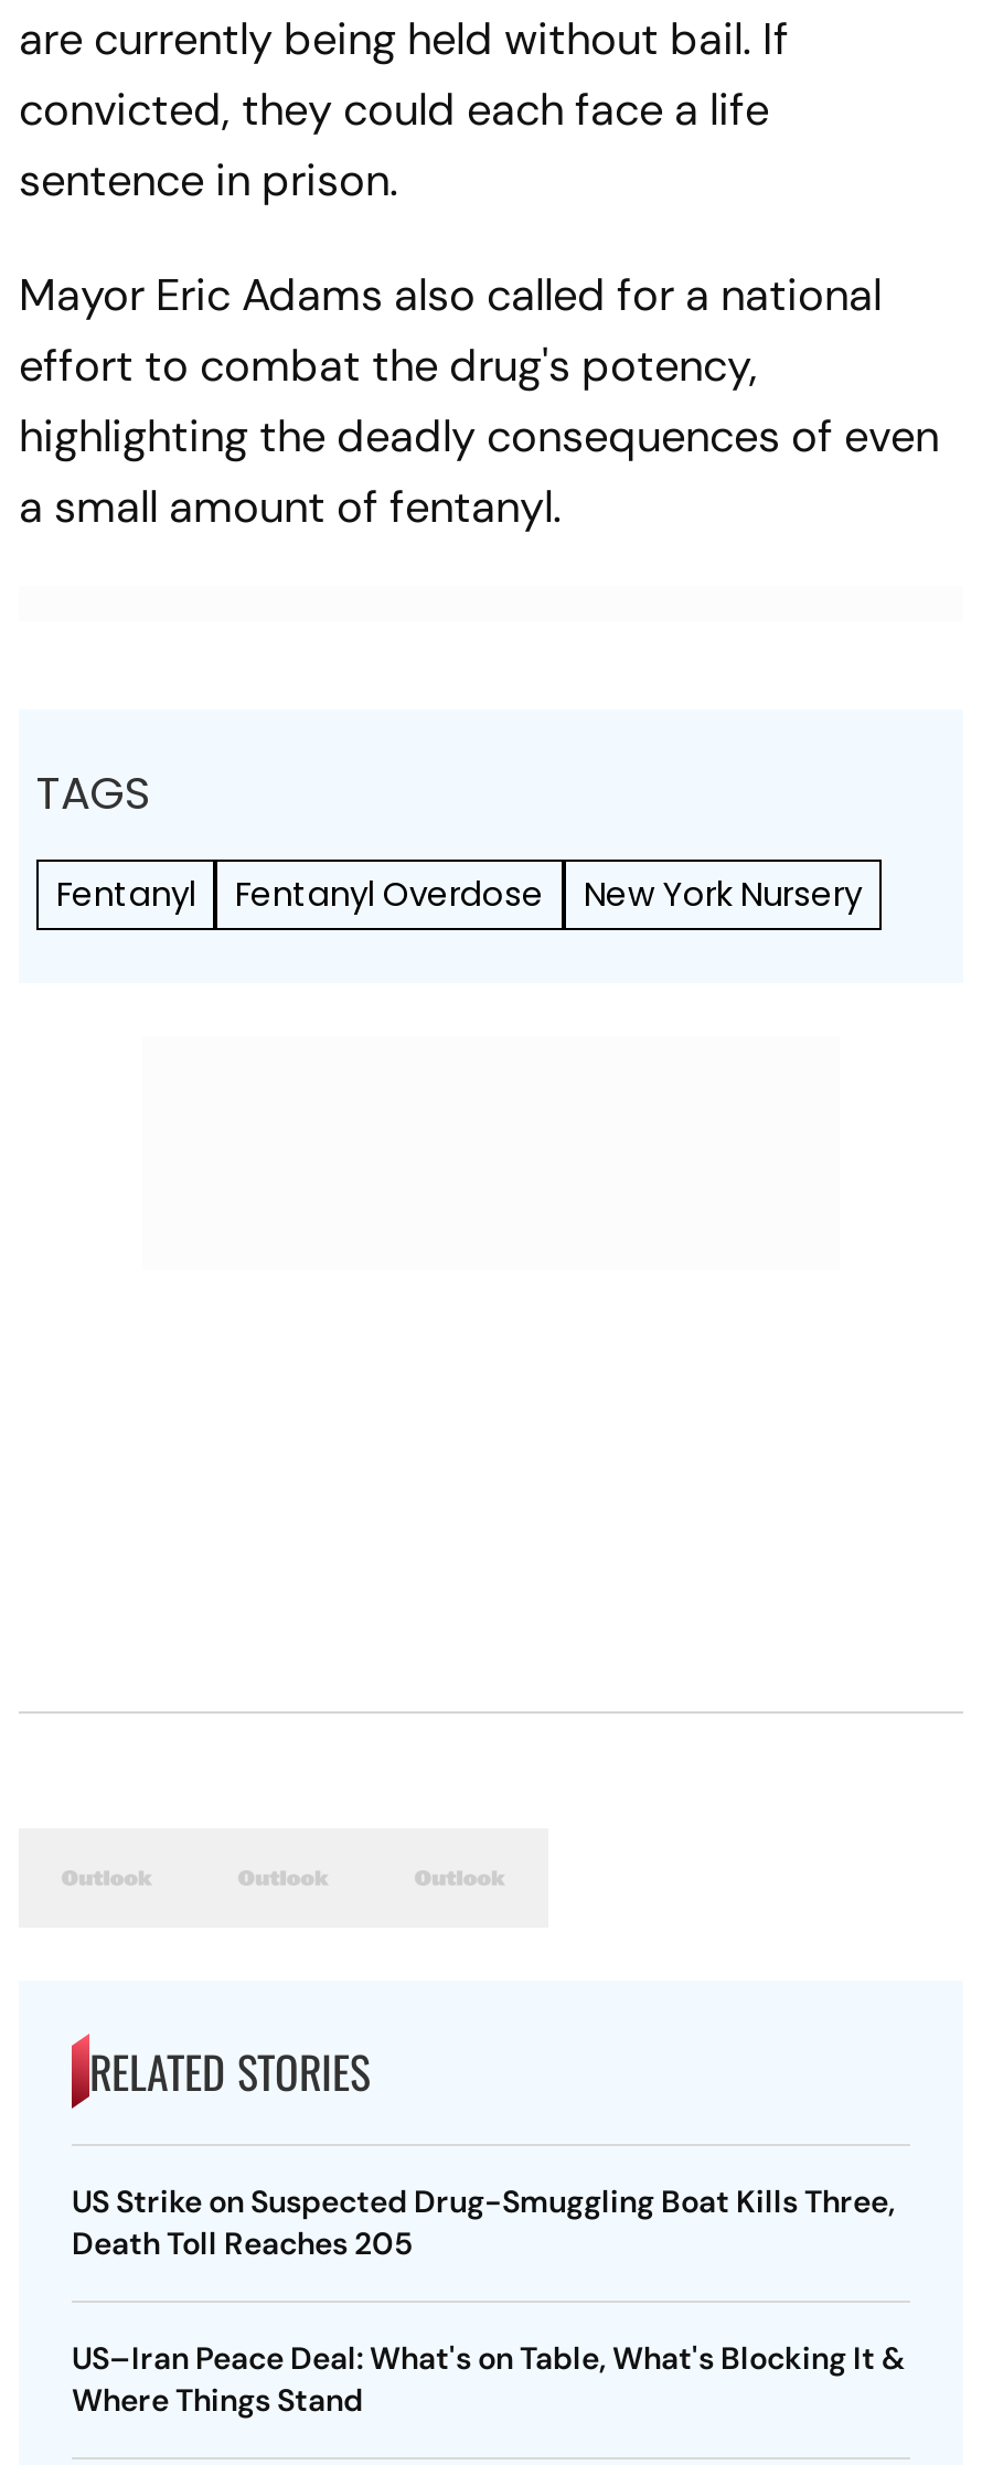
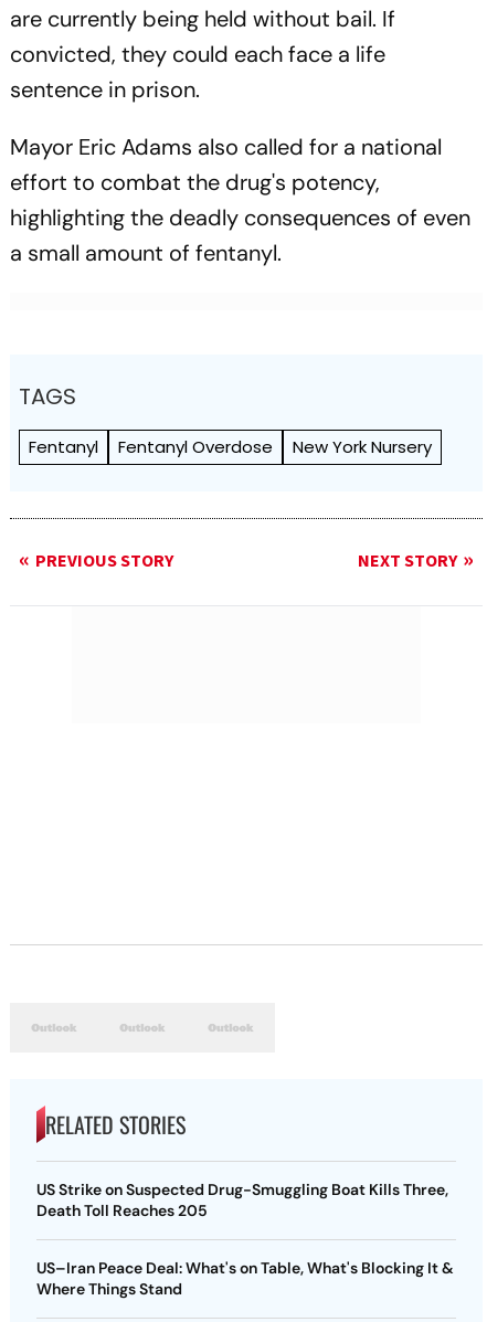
none -> [35,549,457,573] PREVIOUS STORY | NEXT STORY

